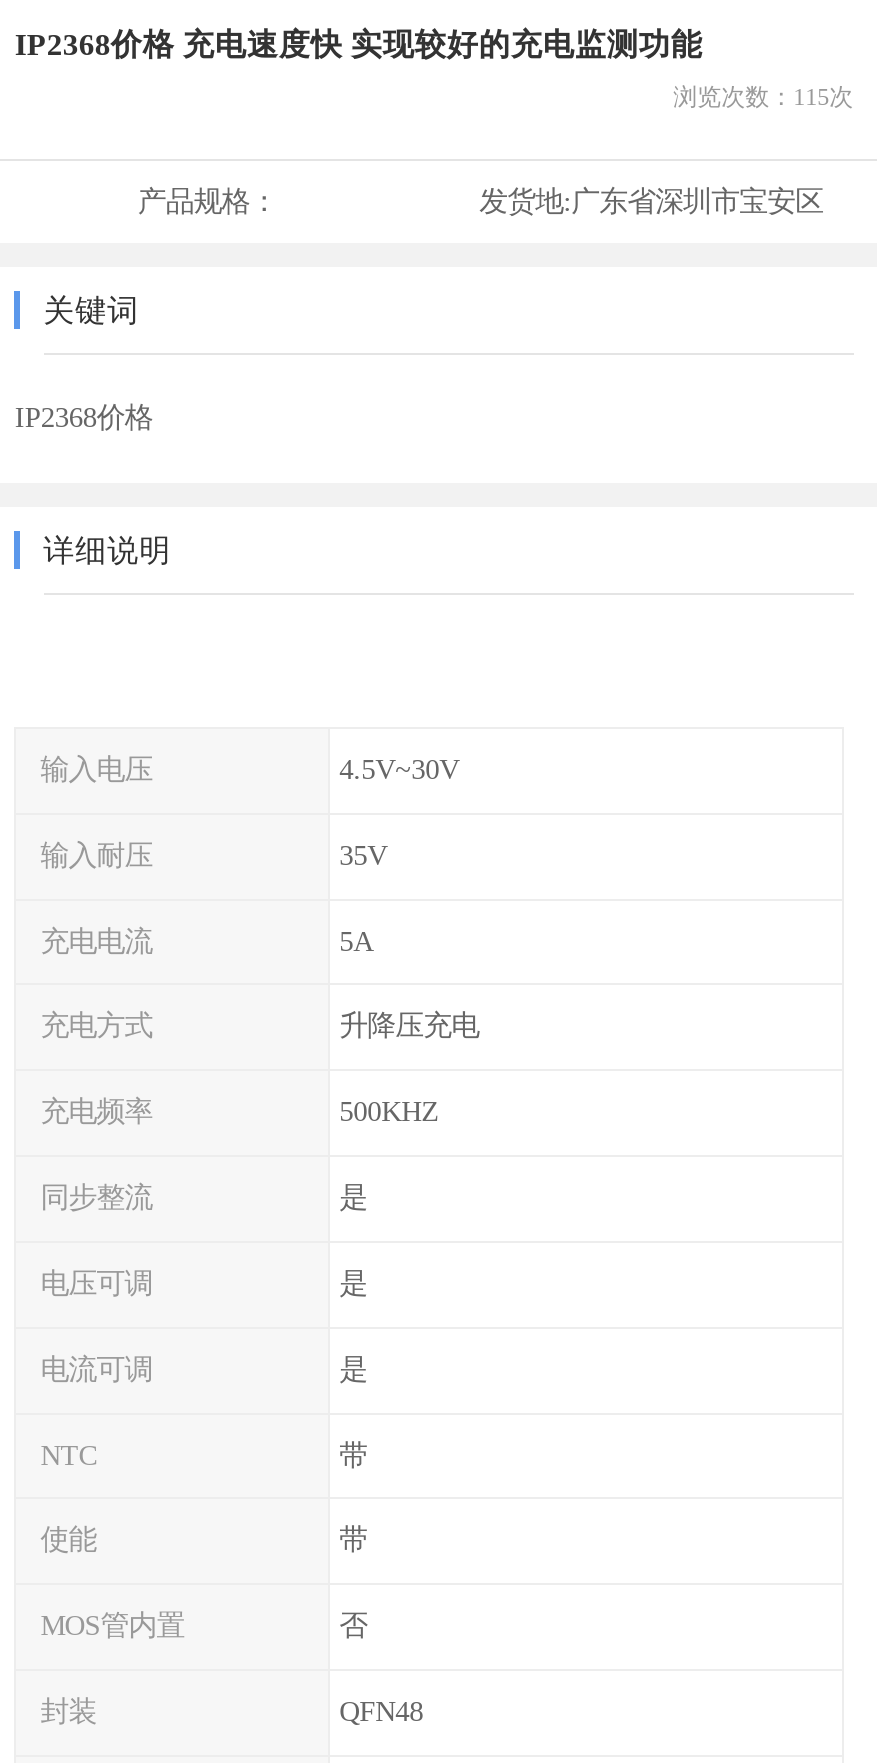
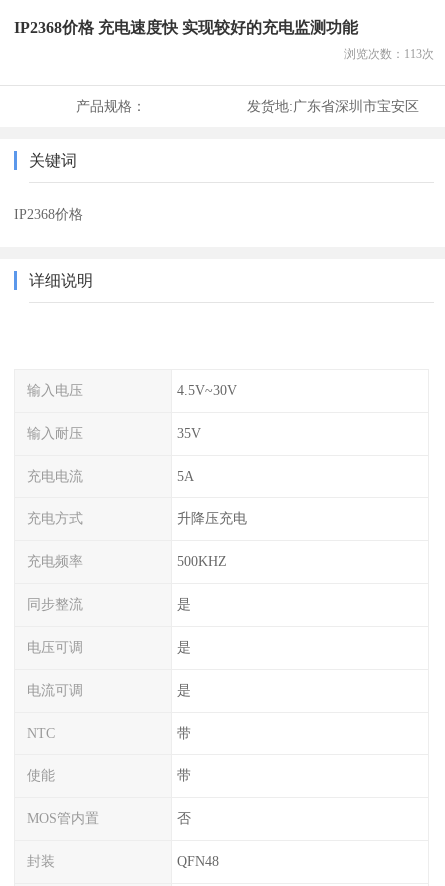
[673,83,853,111] 浏览次数：115次 -> [344,47,434,61] 浏览次数：113次

